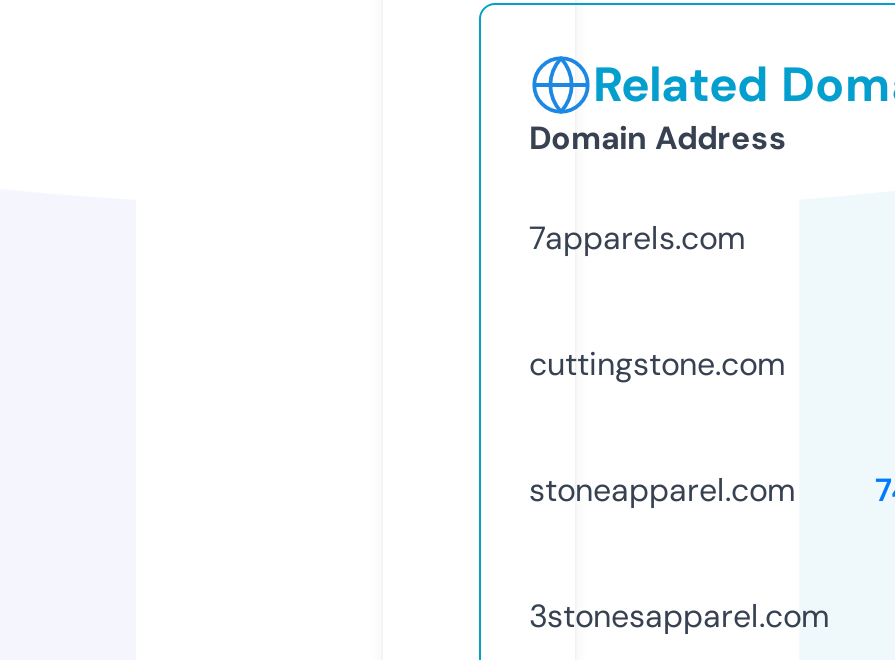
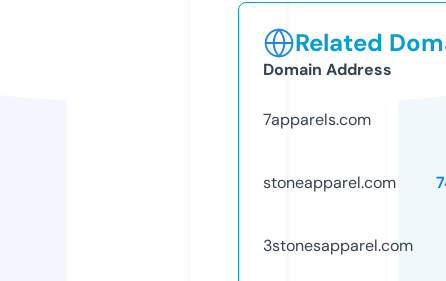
[529,343,785,385] cuttingstone.com -> none

